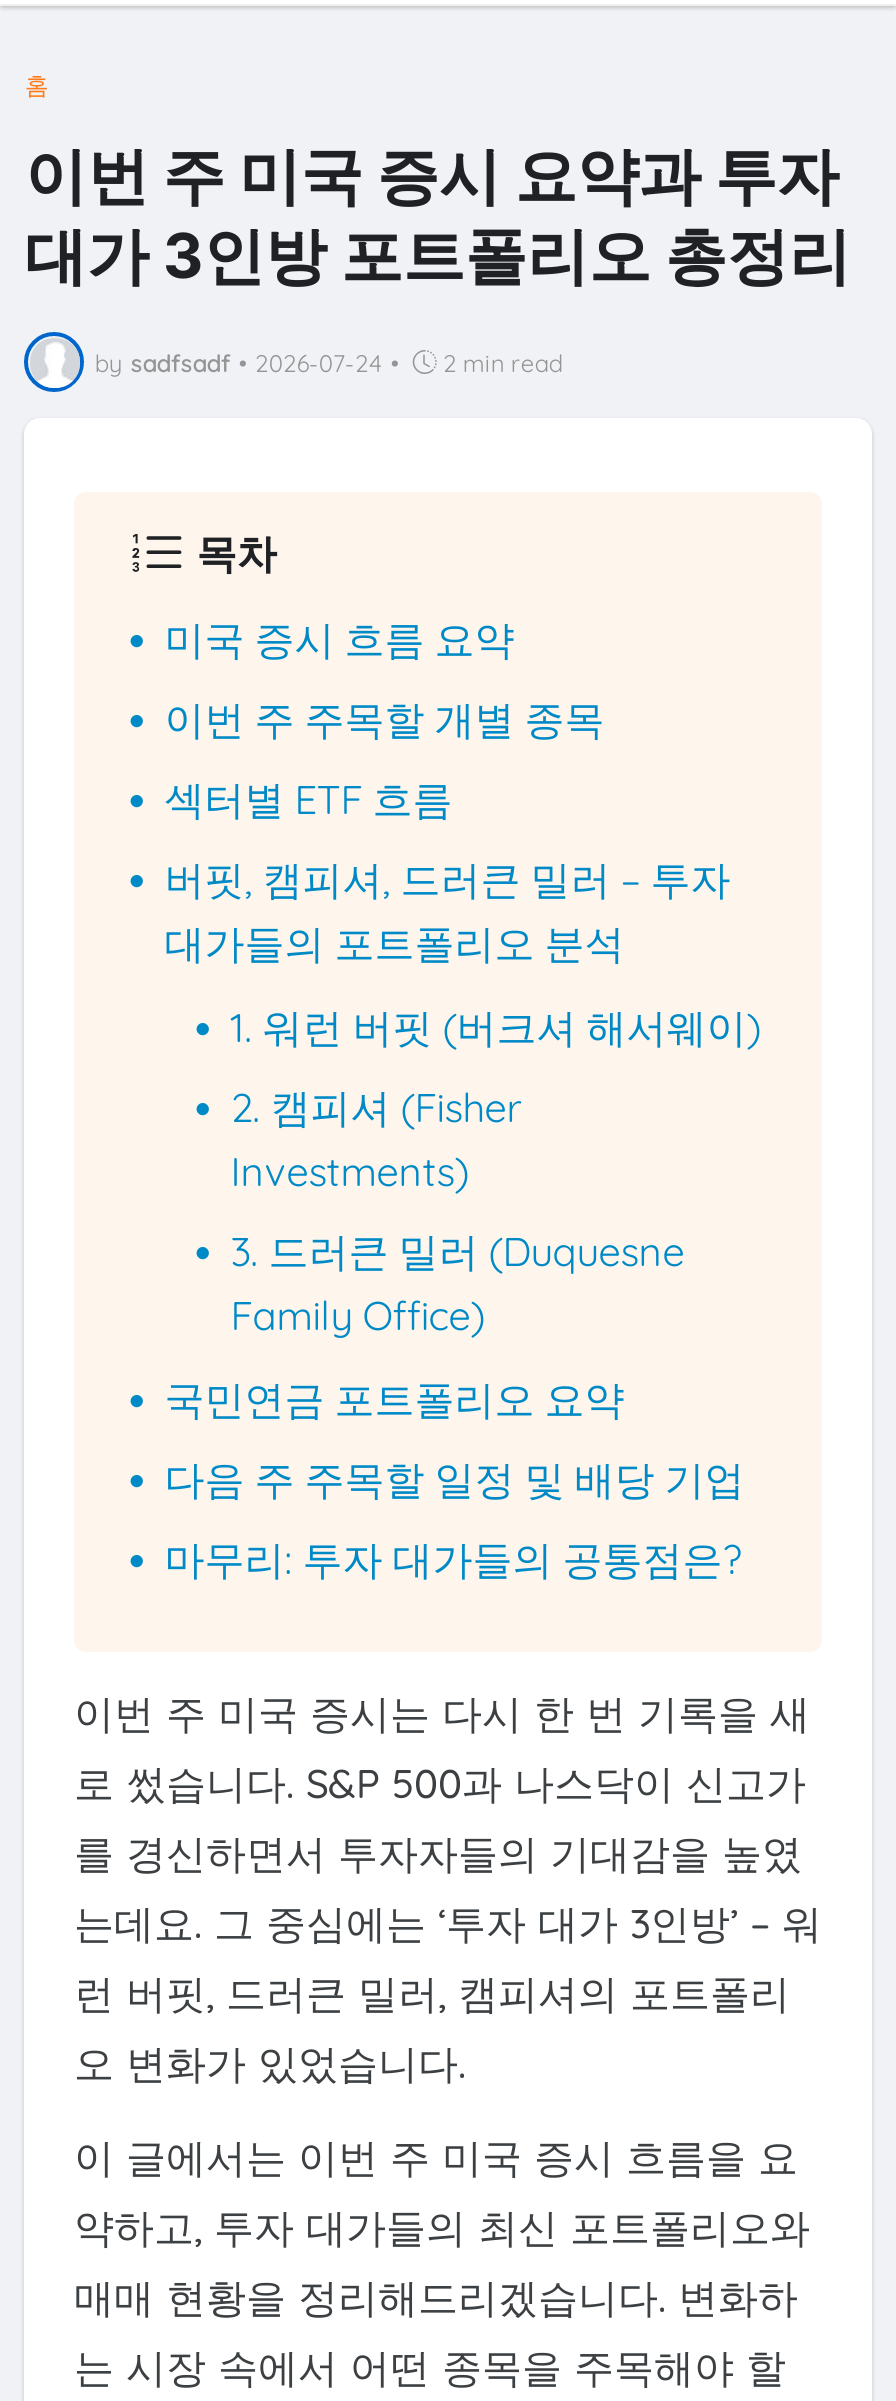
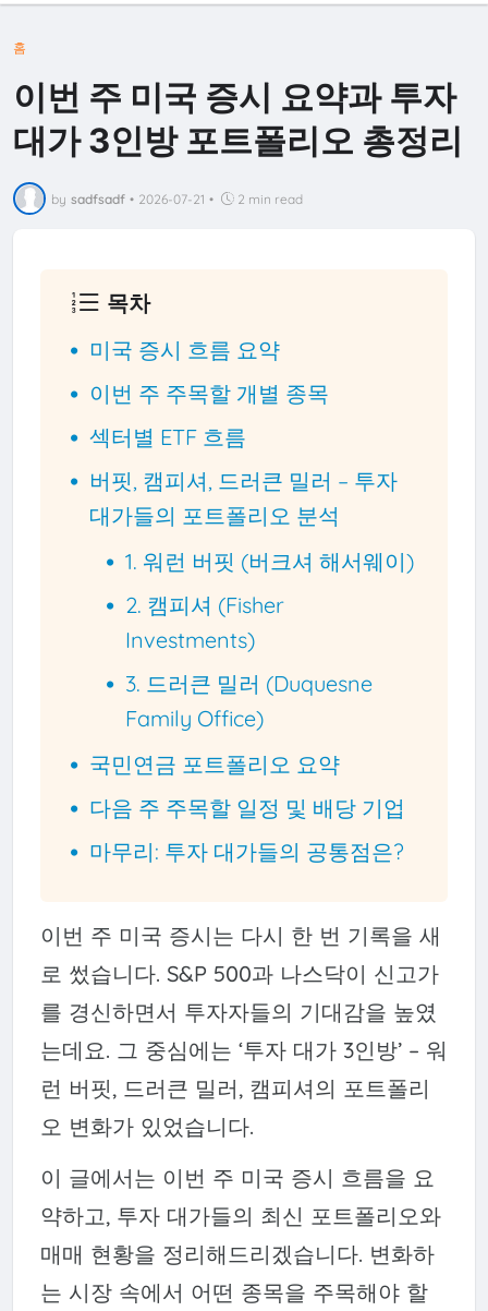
[95,348,563,378] by sadfsadf • 2026-07-24 • 2 min read -> [52,191,303,207] by sadfsadf • 2026-07-21 • 2 min read

